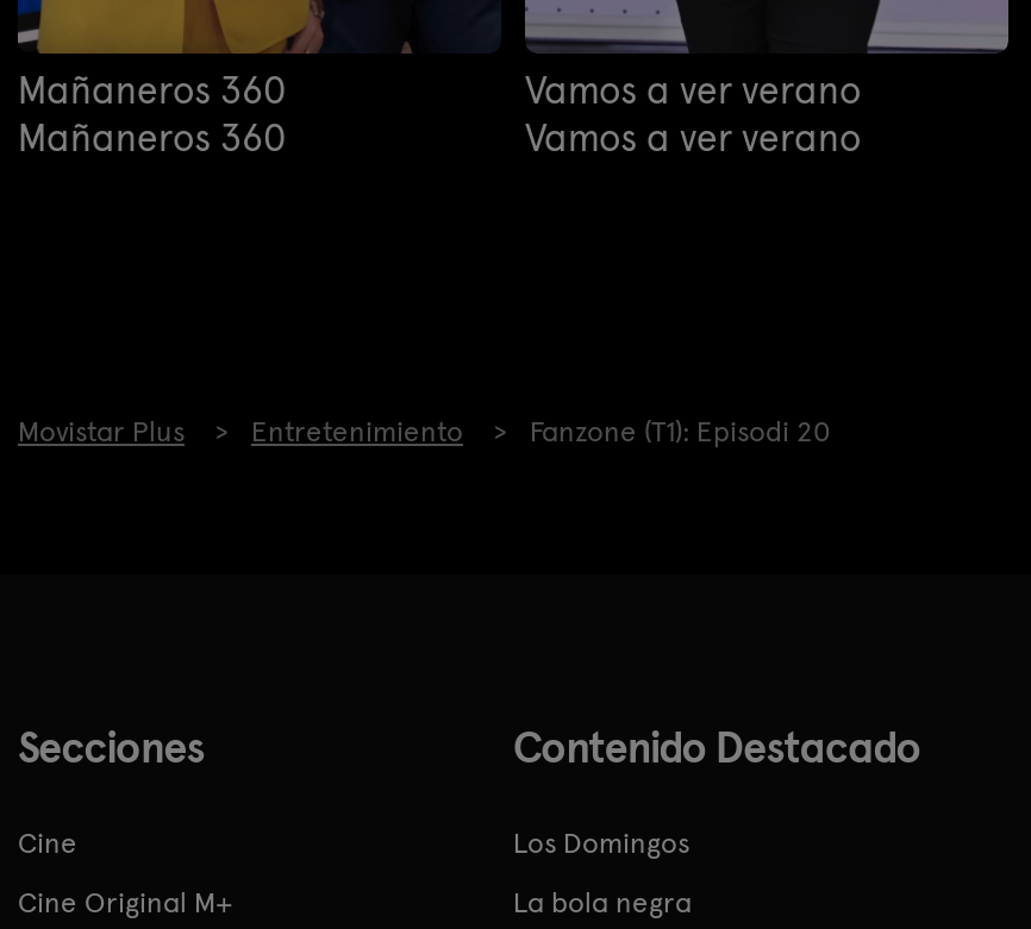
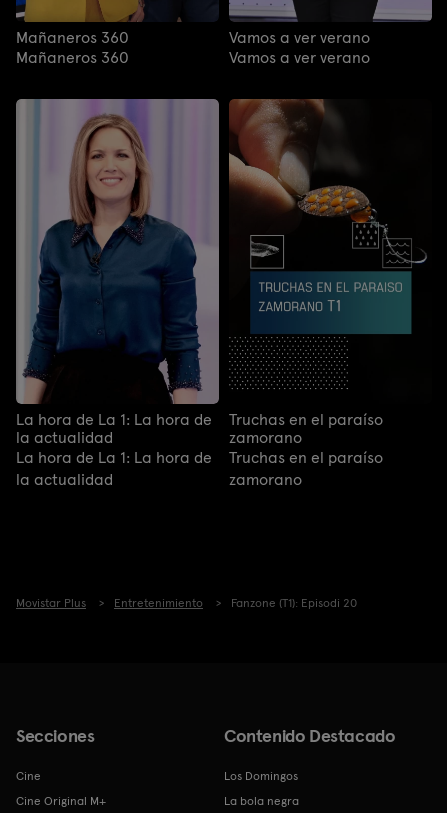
none -> [15,98,220,489] [image] | La hora de La 1: La hora de | la actualidad | La hora de La 1: La hora de | la actualidad
none -> [228,98,428,342] [image]
none -> [229,410,383,489] Truchas en el paraíso | zamorano | Truchas en el paraíso | zamorano

